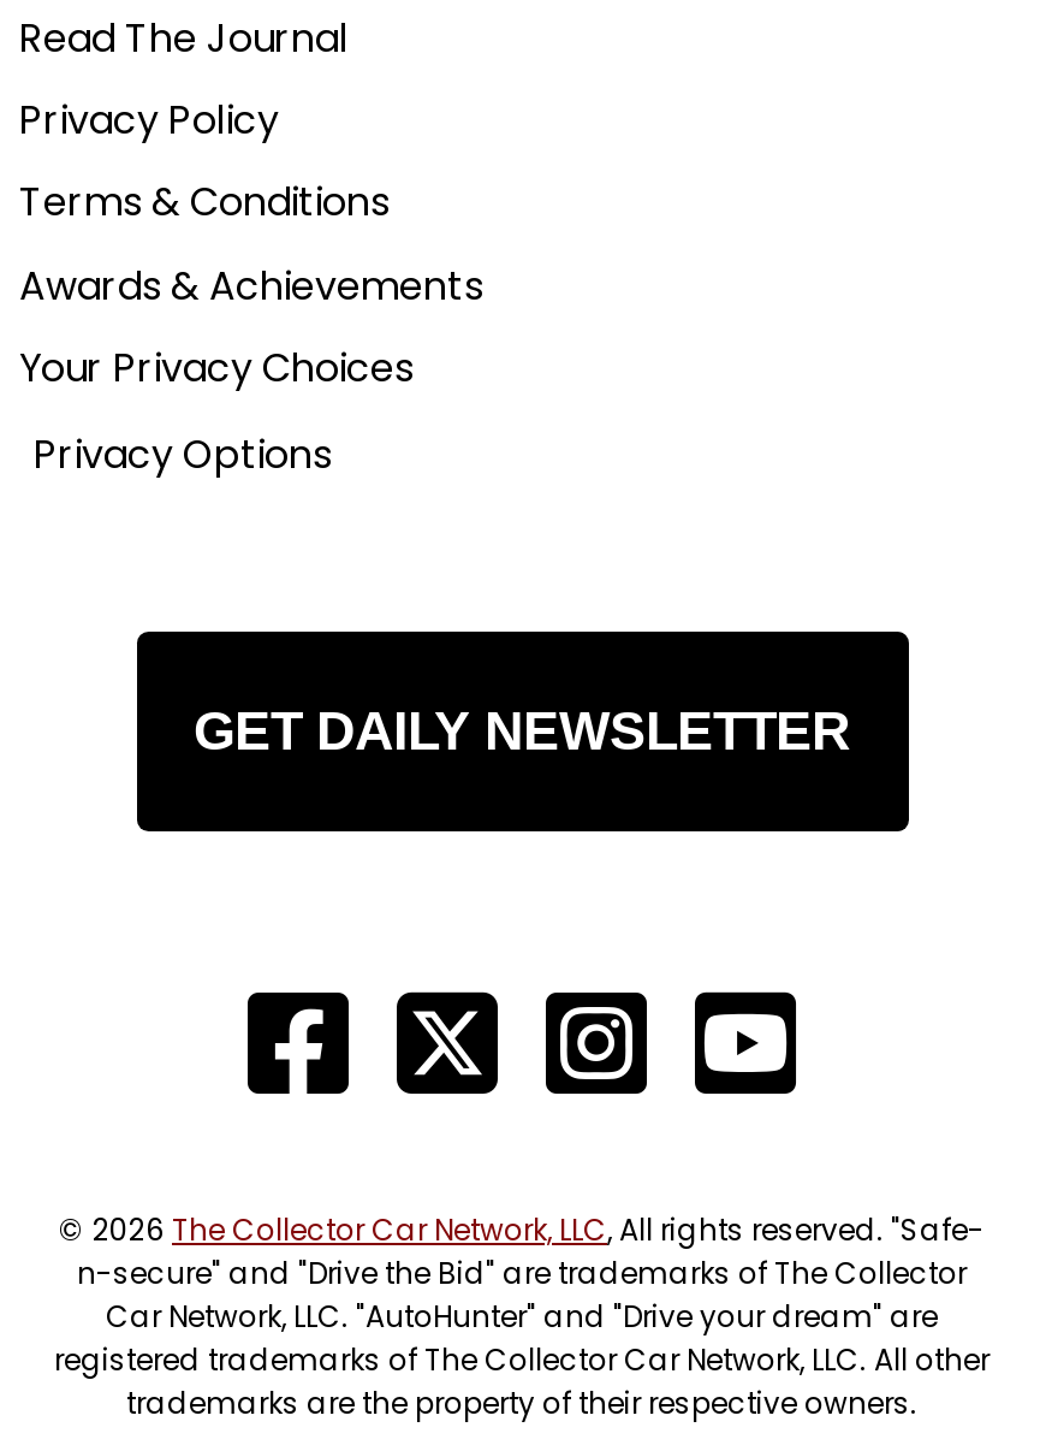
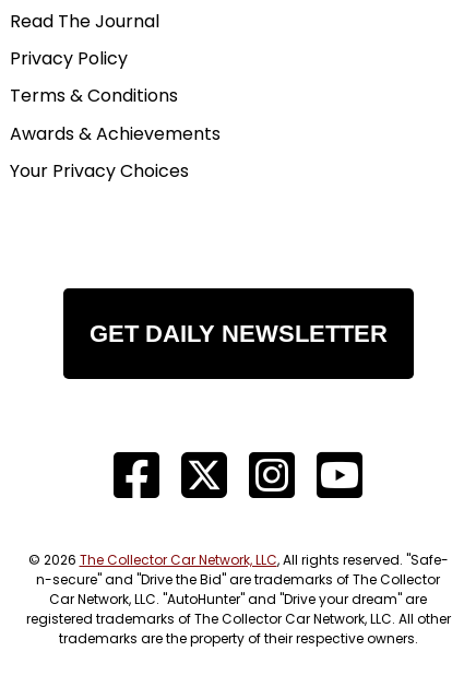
[34,426,332,482] Privacy Options -> none

